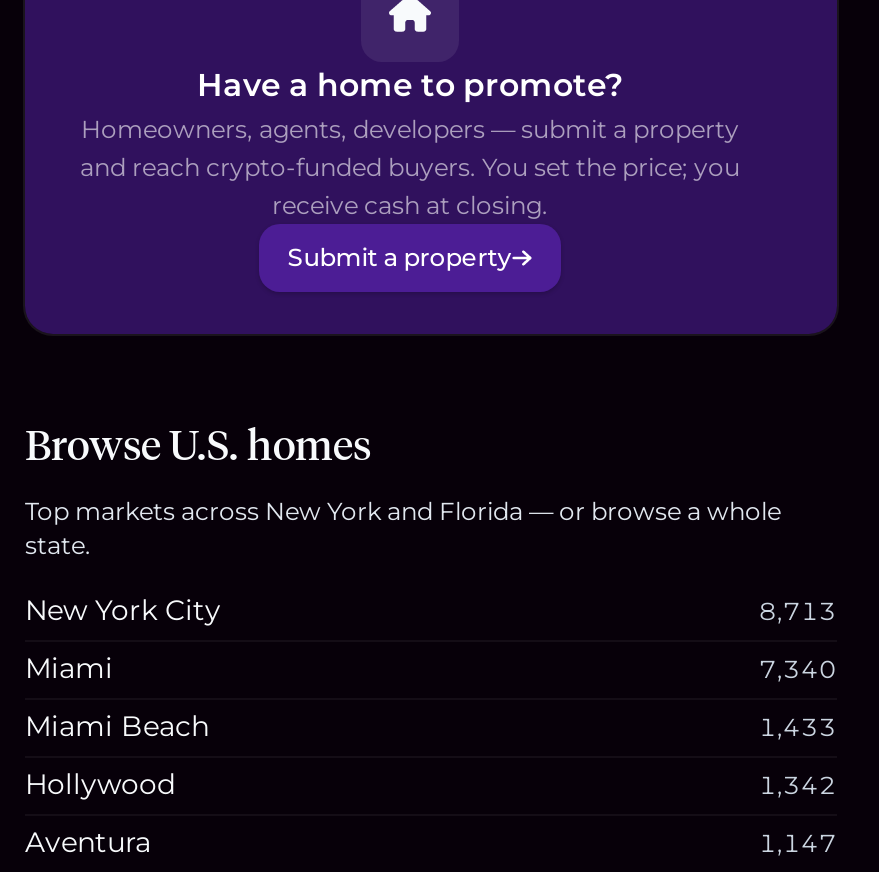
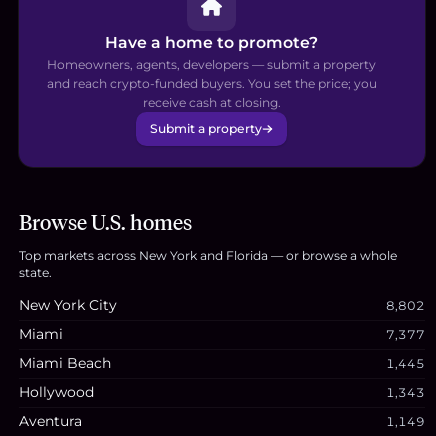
[759,596,837,626] 8,713 -> [386,298,425,313] 8,802
[759,654,837,684] 7,340 -> [386,327,425,342] 7,377
[759,712,837,742] 1,433 -> [386,356,425,371] 1,445
[759,770,837,800] 1,342 -> [386,385,425,400] 1,343
[759,828,837,858] 1,147 -> [386,414,425,429] 1,149

